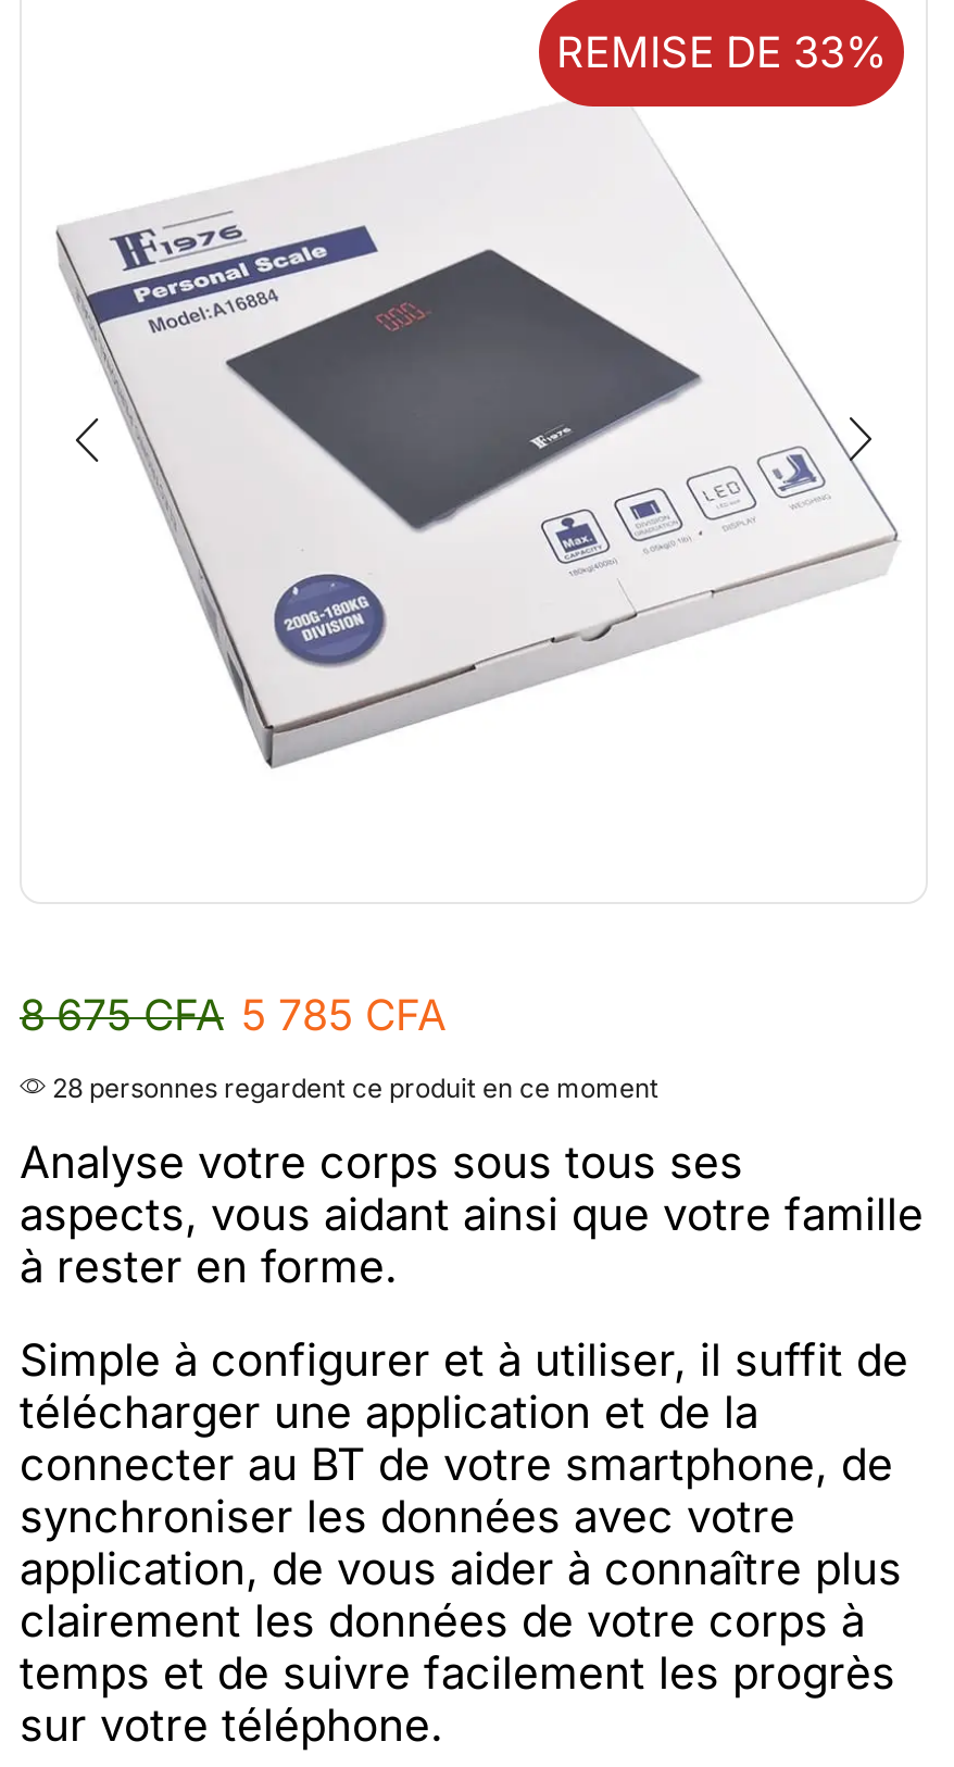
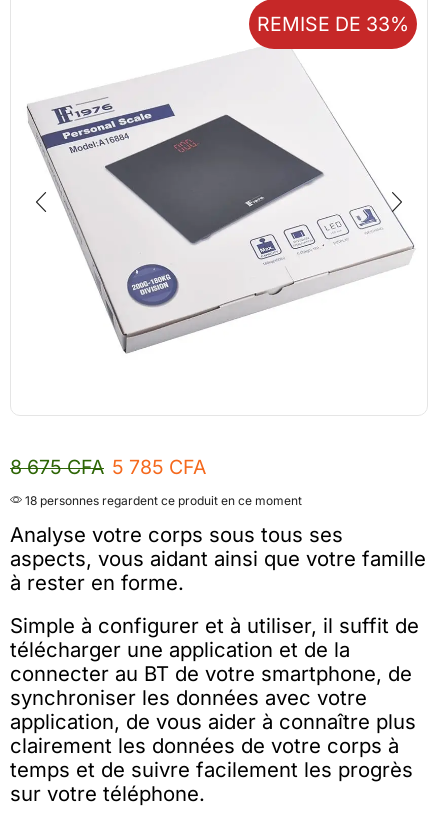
[46,1072,658,1105] 28 personnes regardent ce produit en ce moment -> [22,493,302,508] 18 personnes regardent ce produit en ce moment

